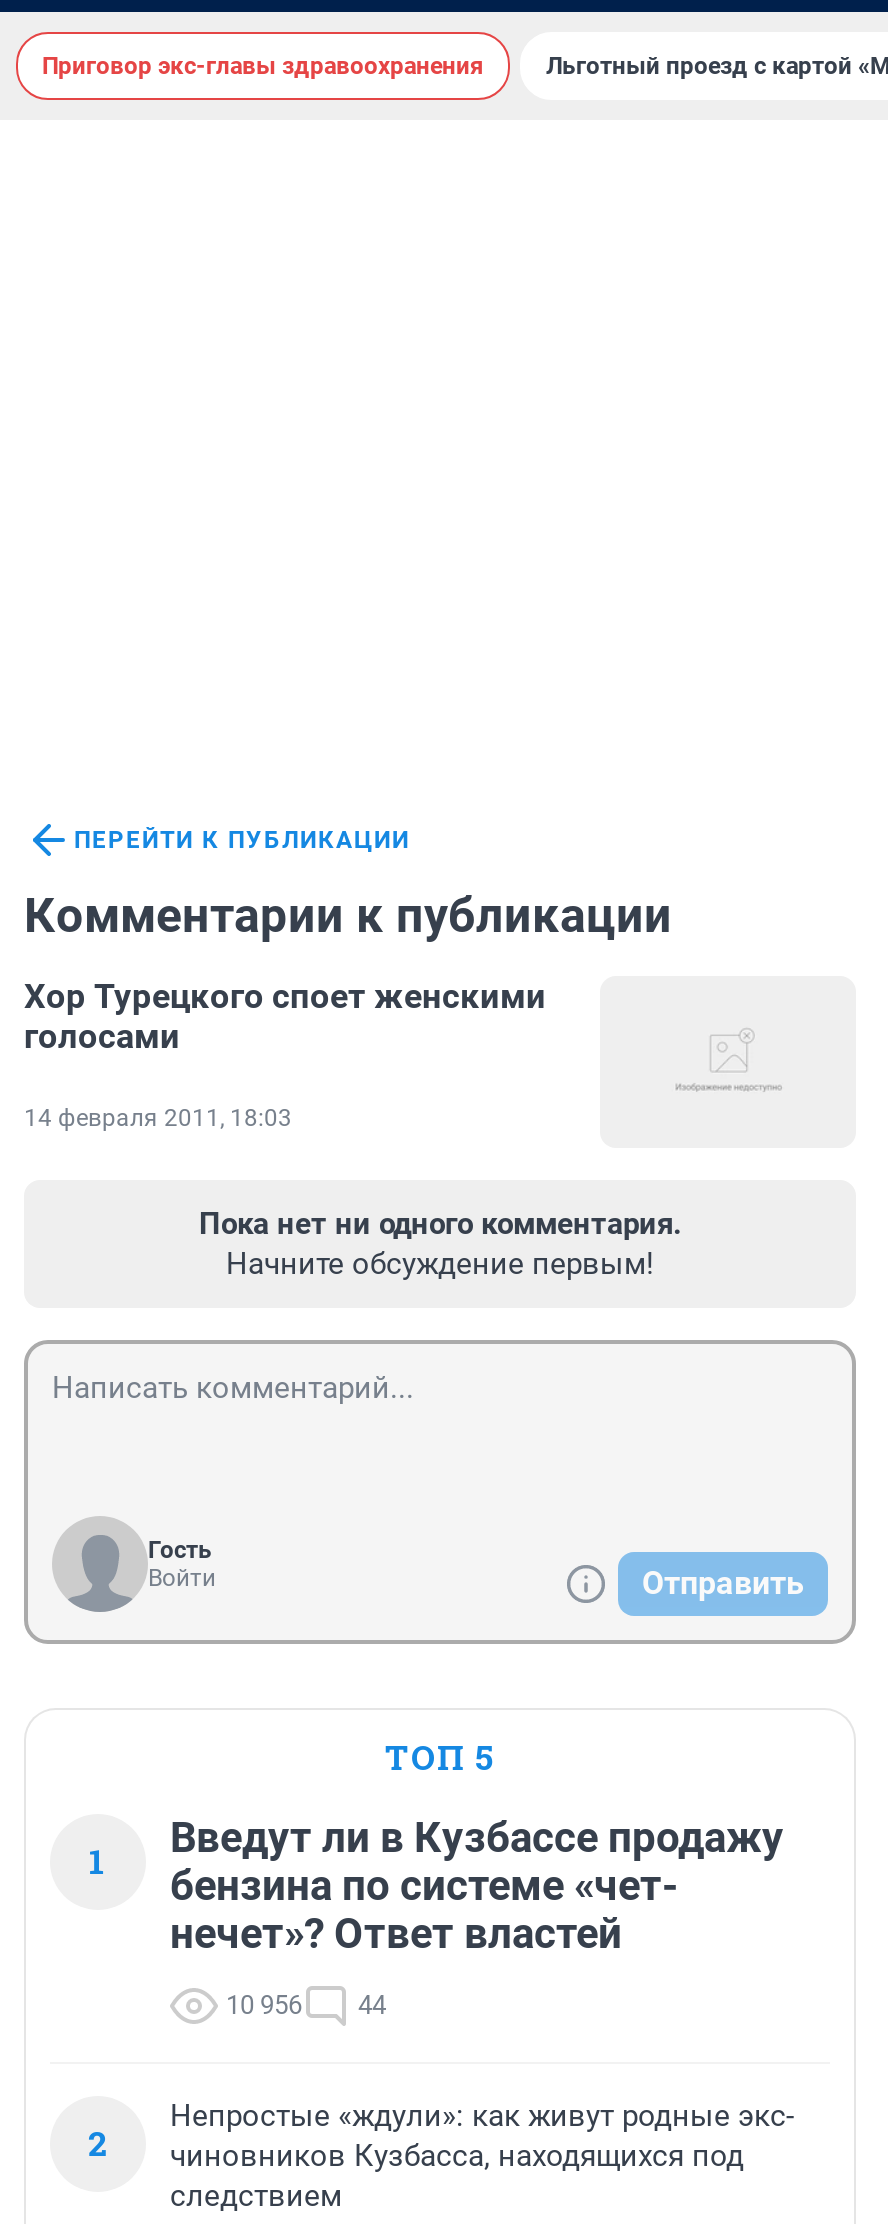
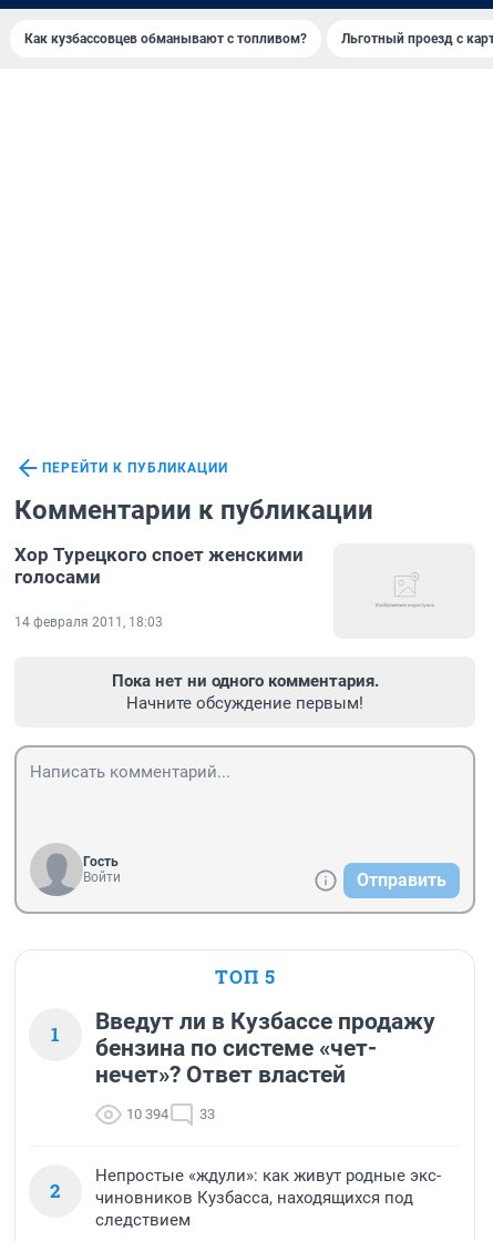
[42,52,484,80] Приговор экс-главы здравоохранения -> [24,31,307,47] Как кузбассовцев обманывают с топливом?
[226,1990,302,2020] 10 956 -> [126,1106,168,1122] 10 394
[358,1990,386,2020] 44 -> [199,1106,215,1122] 33

